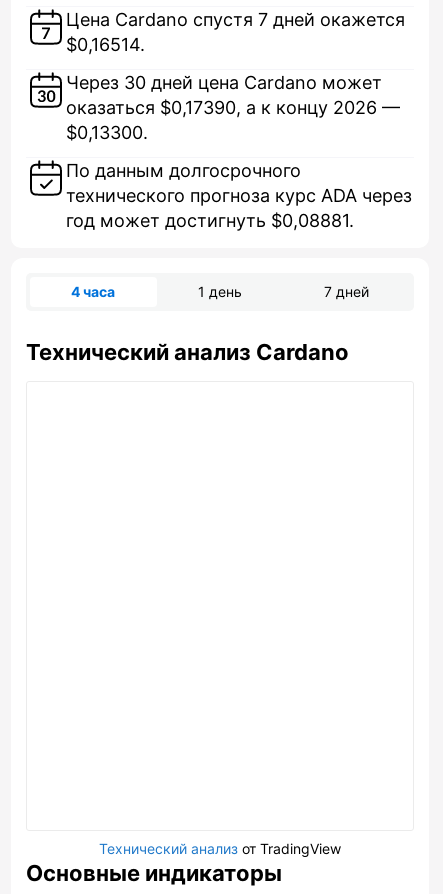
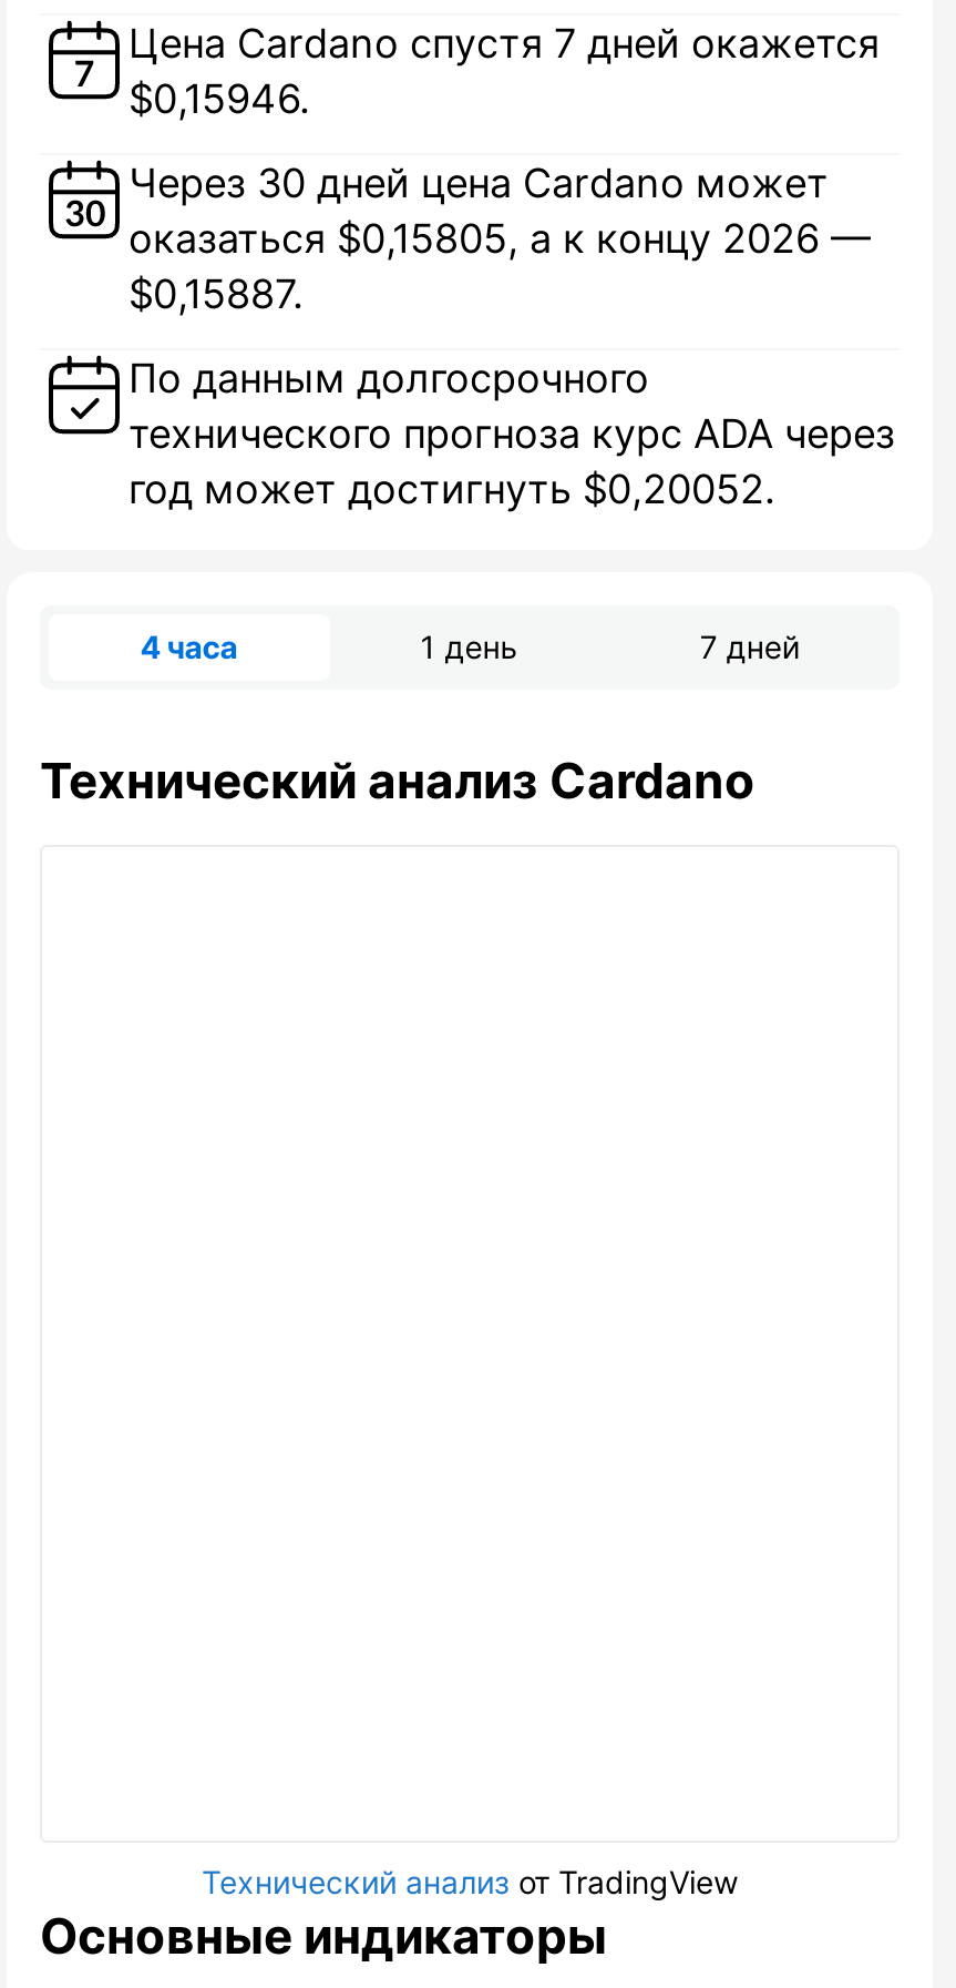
[66,34,145,55] $0,16514. -> [129,75,310,121] $0,15946.
[66,97,400,118] оказаться $0,17390, а к концу 2026 — -> [129,214,871,261] оказаться $0,15805, а к концу 2026 —
[66,122,148,143] $0,13300. -> [129,270,304,316] $0,15887.
[66,210,354,231] год может достигнуть $0,08881. -> [129,465,775,511] год может достигнуть $0,20052.

